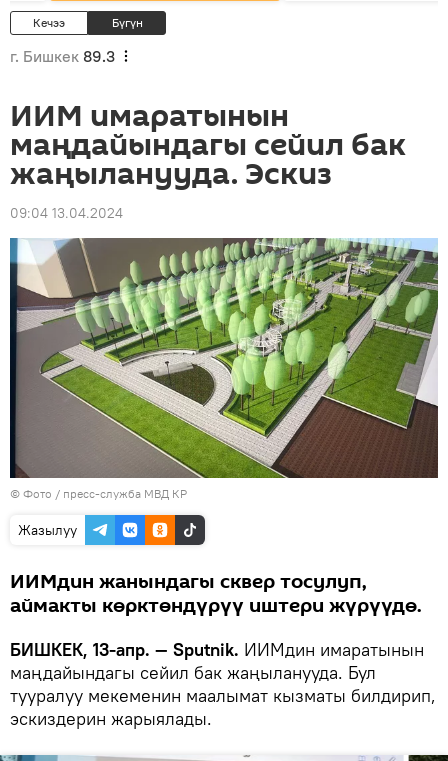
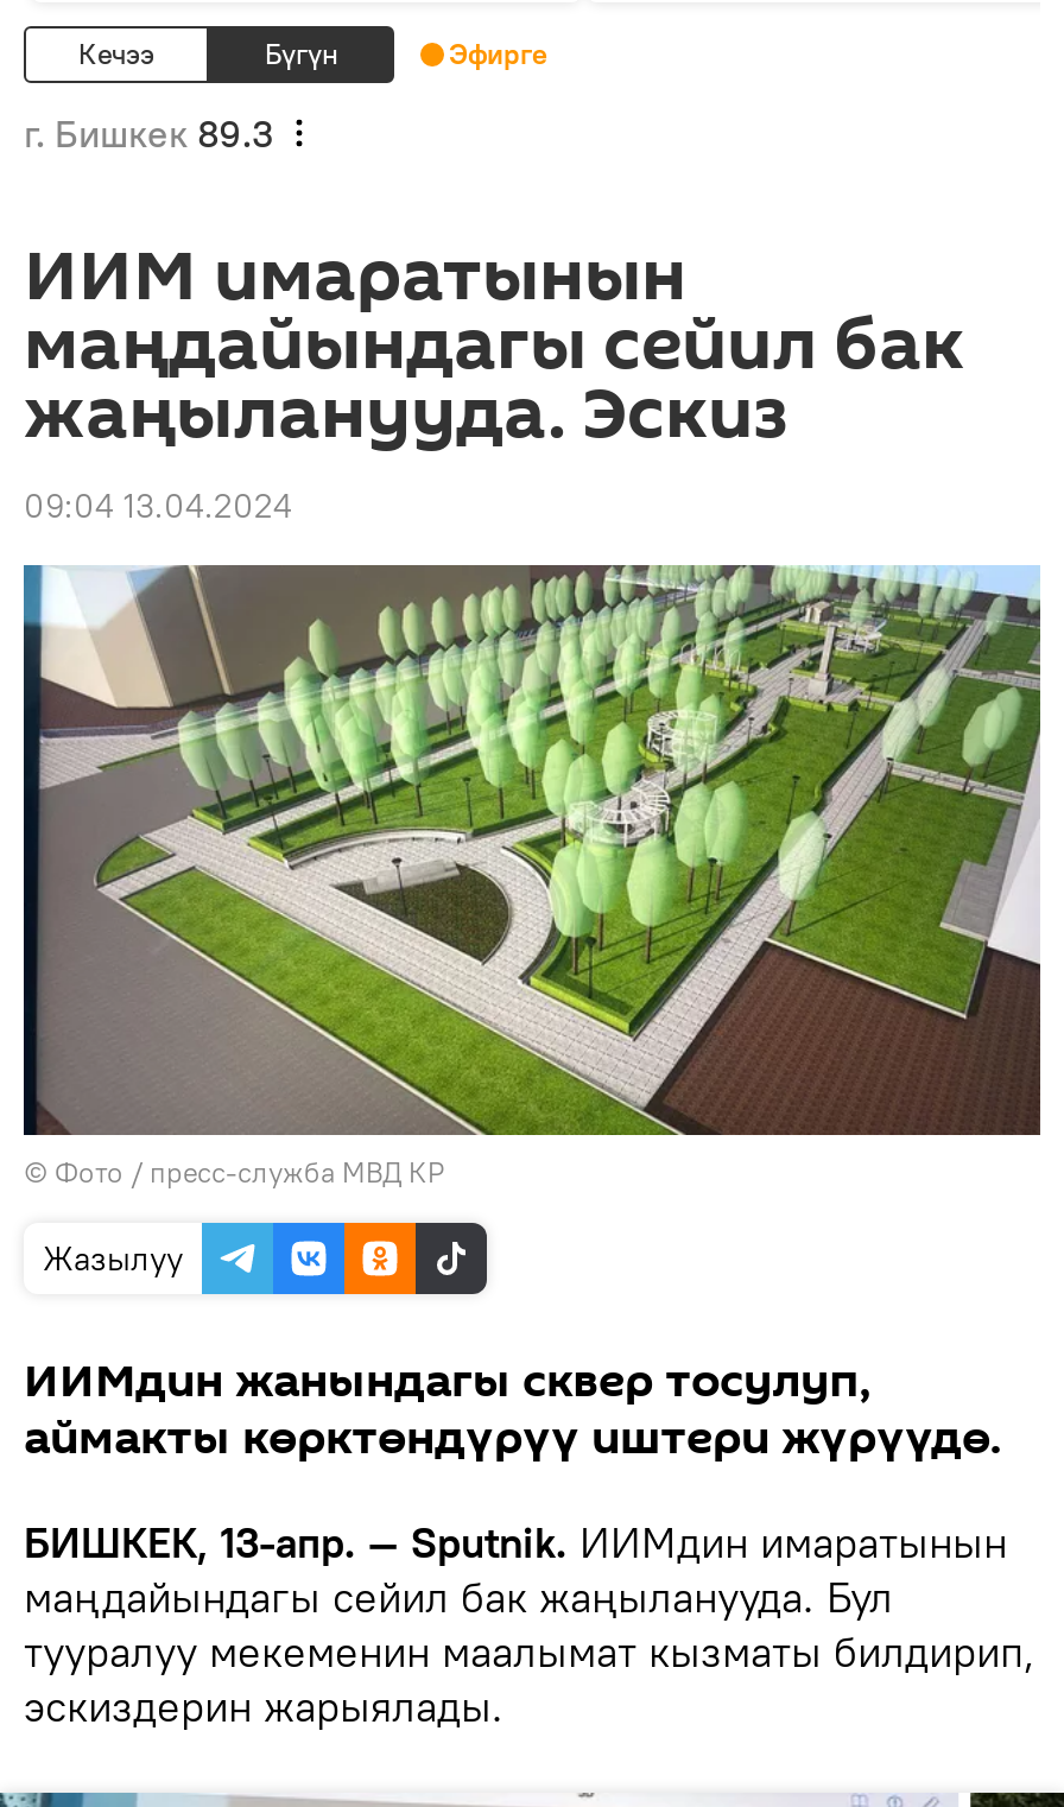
none -> [449,36,546,71] Эфирге

